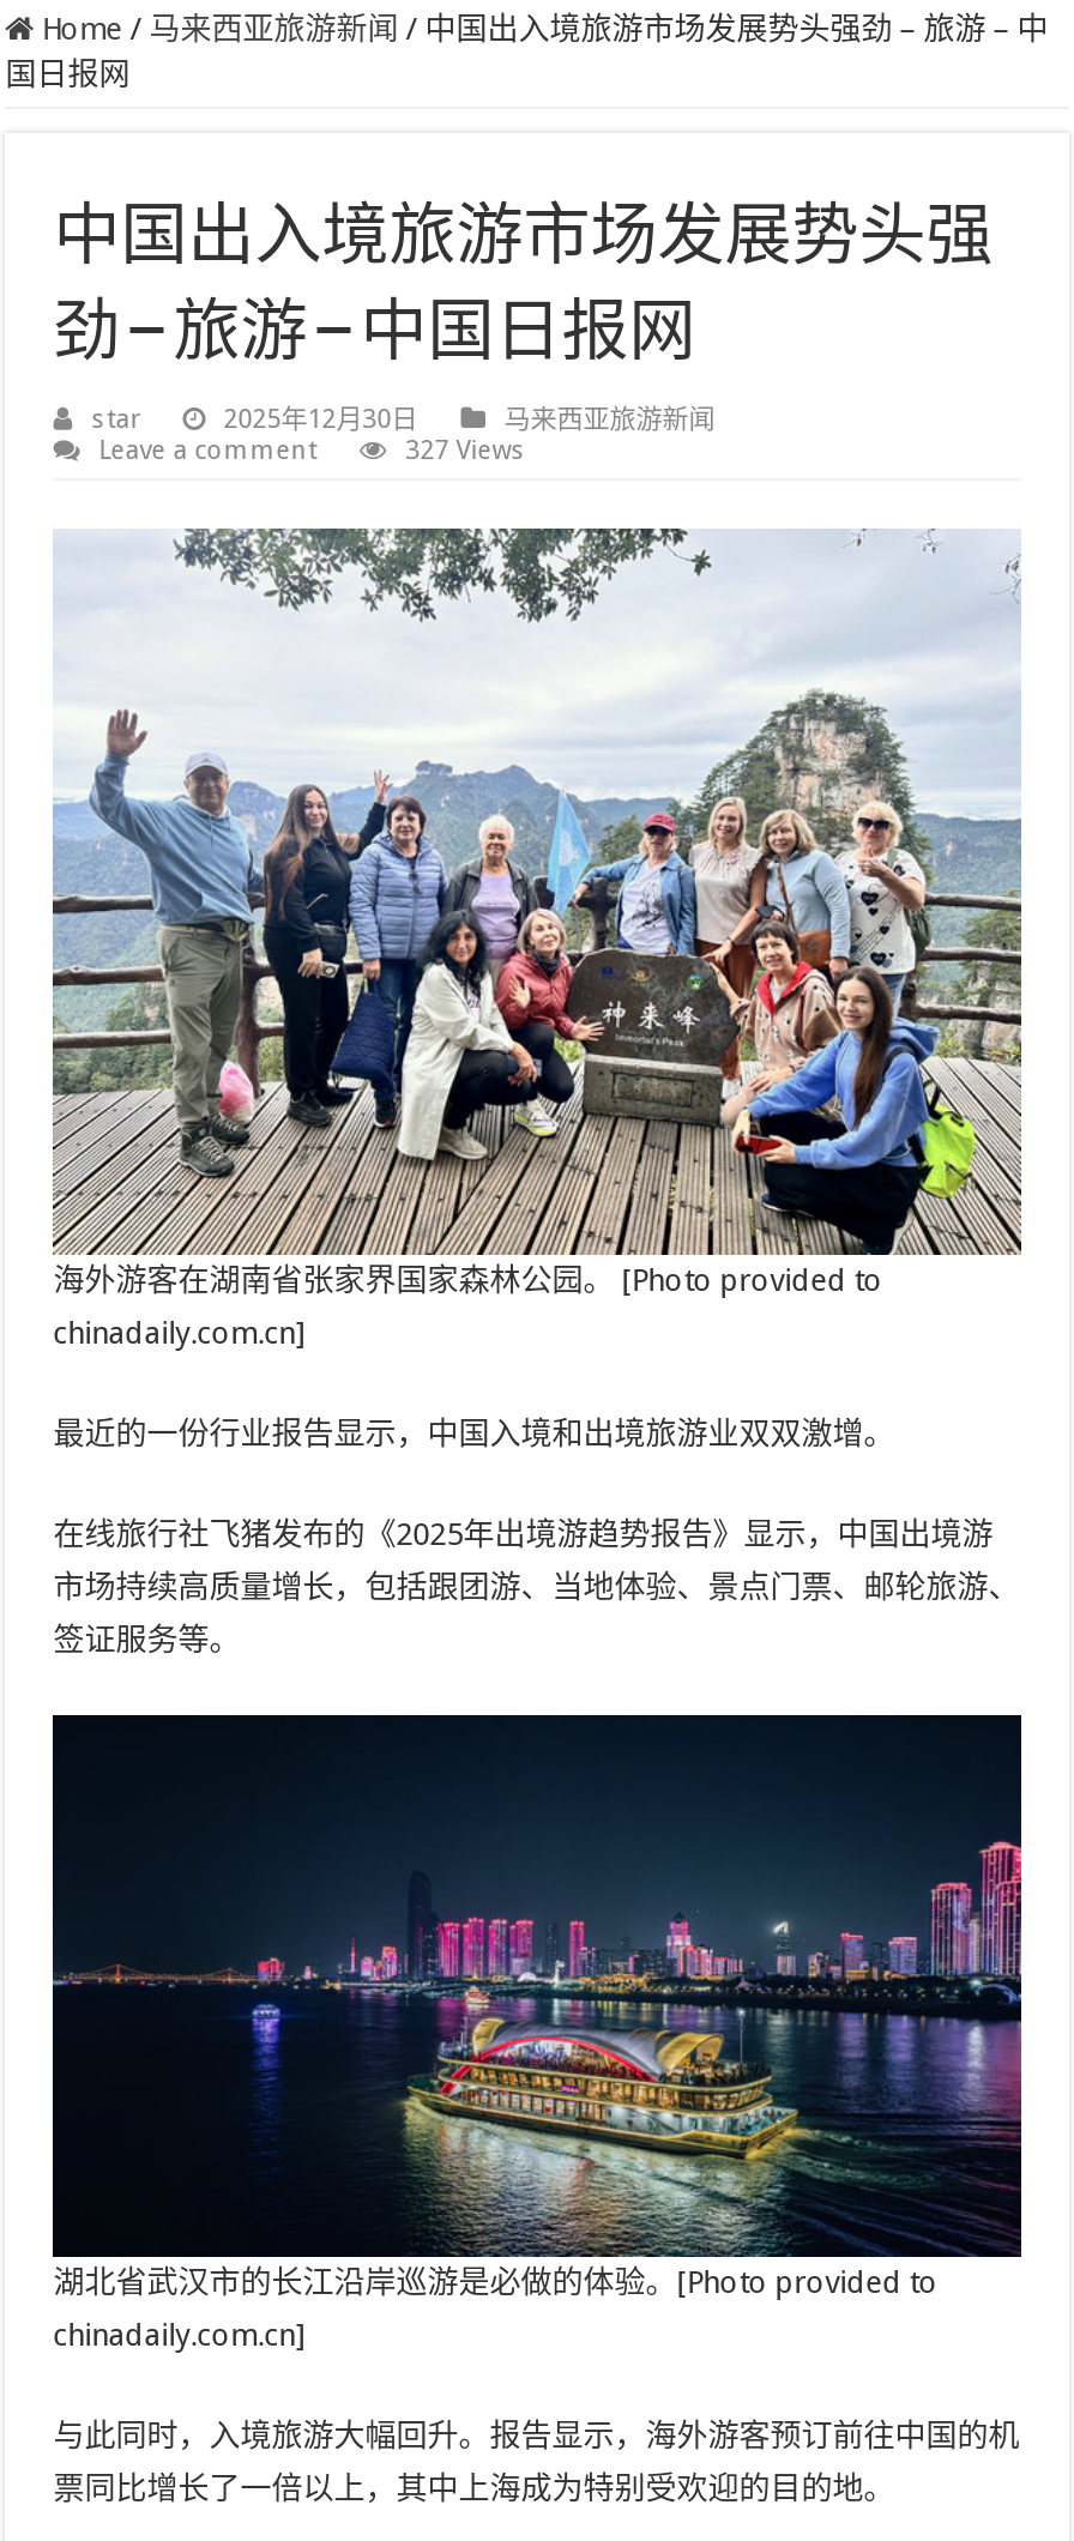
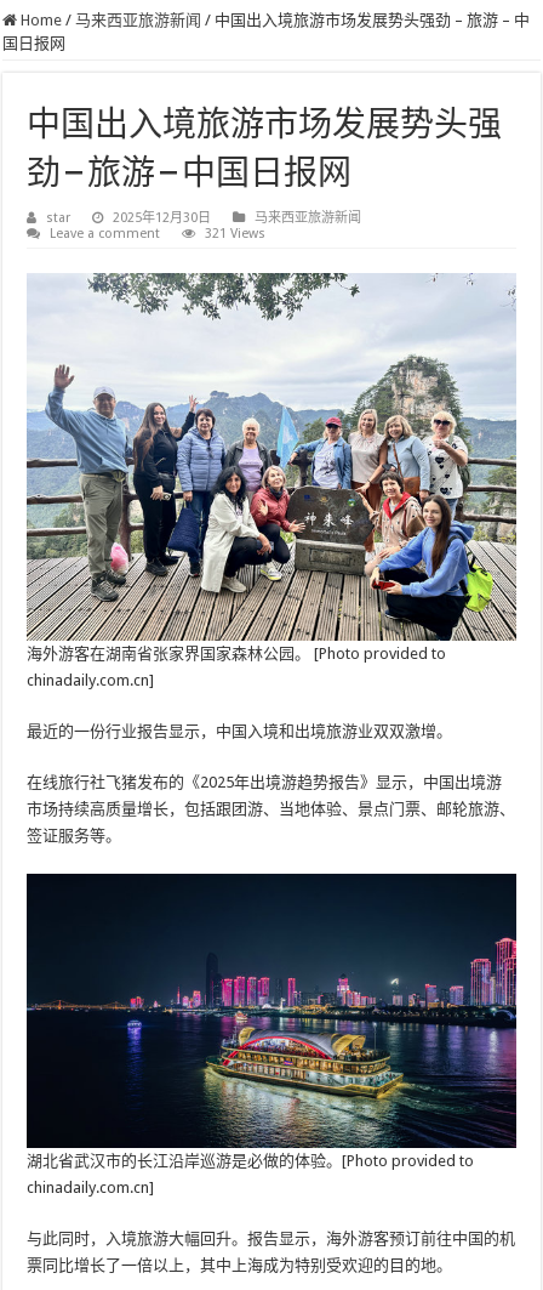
[406,435,525,466] 327 Views -> [205,226,266,241] 321 Views

